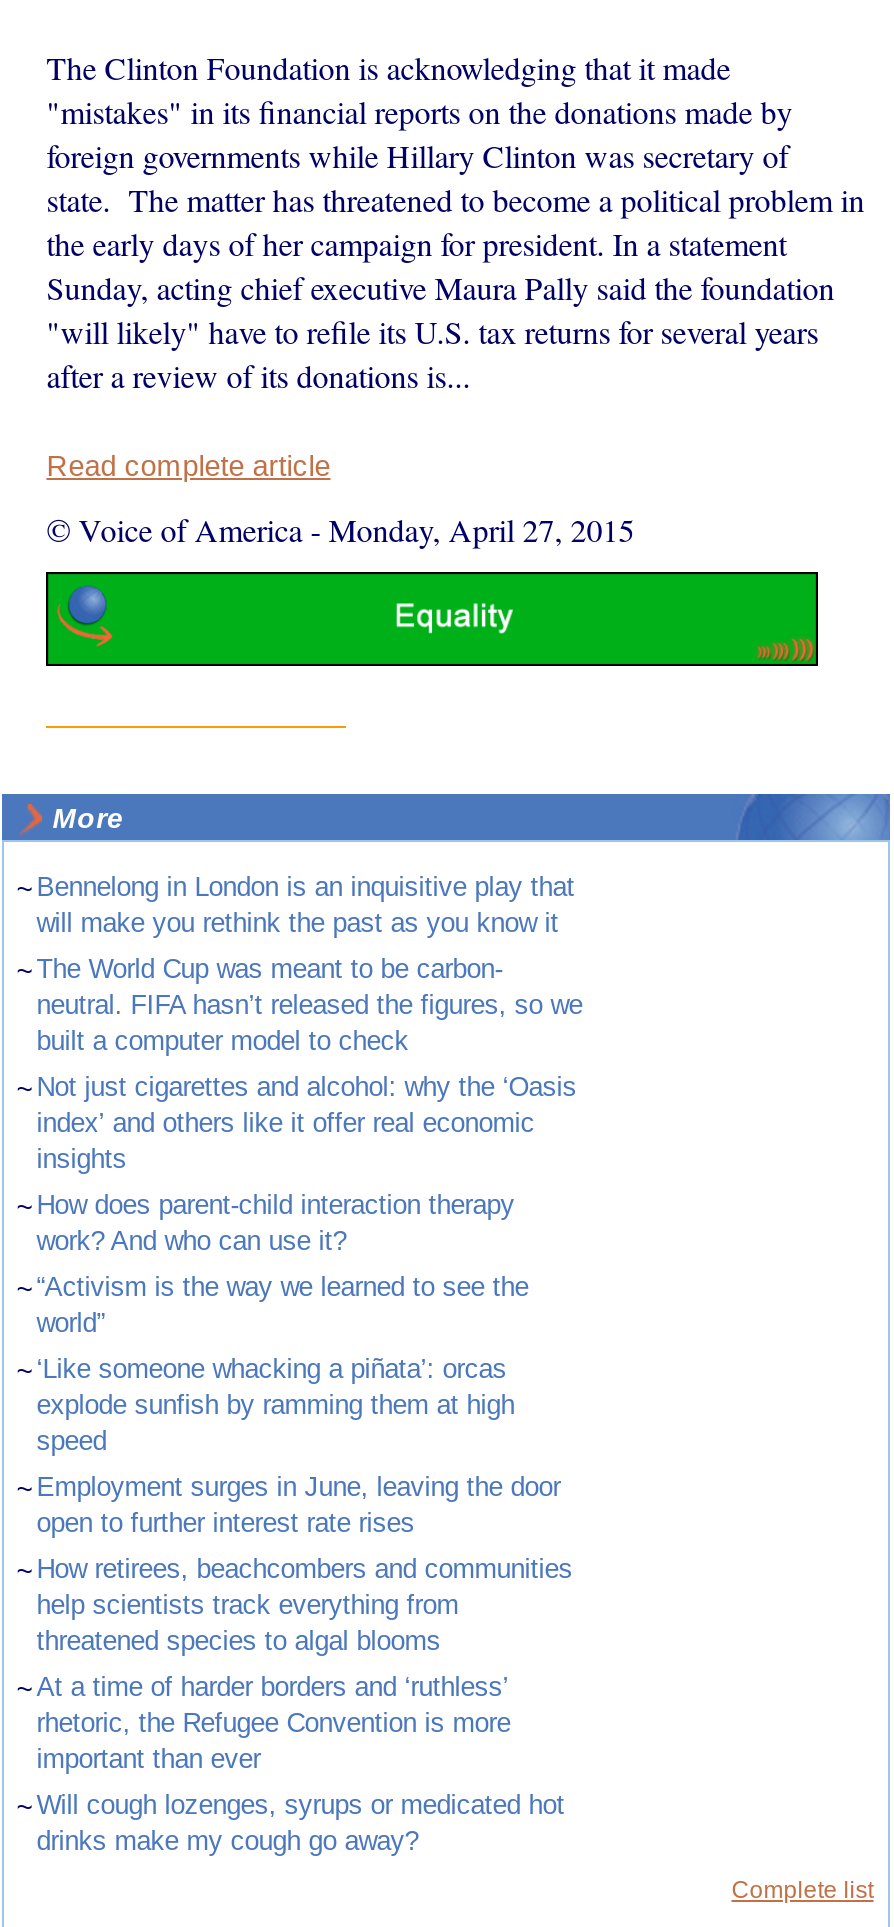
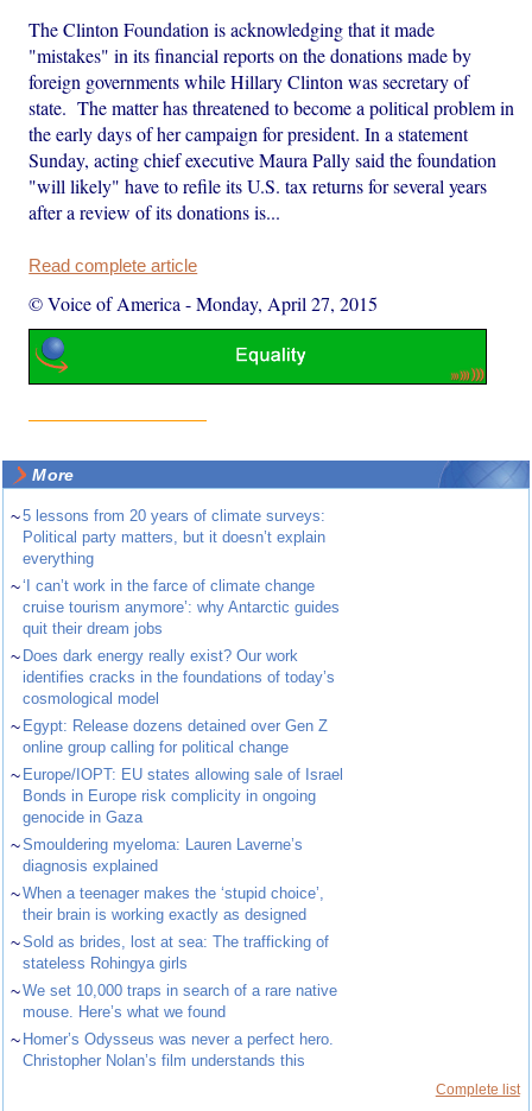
[16,873,574,939] ~ Bennelong in London is an inquisitive play that | will make you rethink the past as you know it -> [11,507,326,568] ~ 5 lessons from 20 years of climate surveys: | Political party matters, but it doesn’t explain | everything
[16,955,582,1057] ~ The World Cup was meant to be carbon- | neutral. FIFA hasn’t released the figures, so we | built a computer model to check -> [11,577,340,638] ~ ‘I can’t work in the farce of climate change | cruise tourism anymore’: why Antarctic guides | quit their dream jobs
[16,1073,576,1175] ~ Not just cigarettes and alcohol: why the ‘Oasis | index’ and others like it offer real economic | insights -> [11,647,335,708] ~ Does dark energy really exist? Our work | identifies cracks in the foundations of today’s | cosmological model
[16,1191,514,1257] ~ How does parent-child interaction therapy | work? And who can use it? -> [11,718,328,757] ~ Egypt: Release dozens detained over Gen Z | online group calling for political change
[16,1273,528,1339] ~ “Activism is the way we learned to see the | world” -> [11,766,343,827] ~ Europe/IOPT: EU states allowing sale of Israel | Bonds in Europe risk complicity in ongoing | genocide in Gaza
[16,1355,514,1457] ~ ‘Like someone whacking a piñata’: orcas | explode sunfish by ramming them at high | speed -> [11,836,303,875] ~ Smouldering myeloma: Lauren Laverne’s | diagnosis explained
[16,1473,560,1539] ~ Employment surges in June, leaving the door | open to further interest rate rises -> [11,885,324,924] ~ When a teenager makes the ‘stupid choice’, | their brain is working exactly as designed
[16,1555,572,1657] ~ How retirees, beachcombers and communities | help scientists track everything from | threatened species to algal blooms -> [11,934,329,973] ~ Sold as brides, lost at sea: The trafficking of | stateless Rohingya girls
[16,1673,510,1775] ~ At a time of harder borders and ‘ruthless’ | rhetoric, the Refugee Convention is more | important than ever -> [11,982,337,1021] ~ We set 10,000 traps in search of a rare native | mouse. Here’s what we found
[16,1791,564,1857] ~ Will cough lozenges, syrups or medicated hot | drinks make my cough go away? -> [11,1031,334,1070] ~ Homer’s Odysseus was never a perfect hero. | Christopher Nolan’s film understands this

